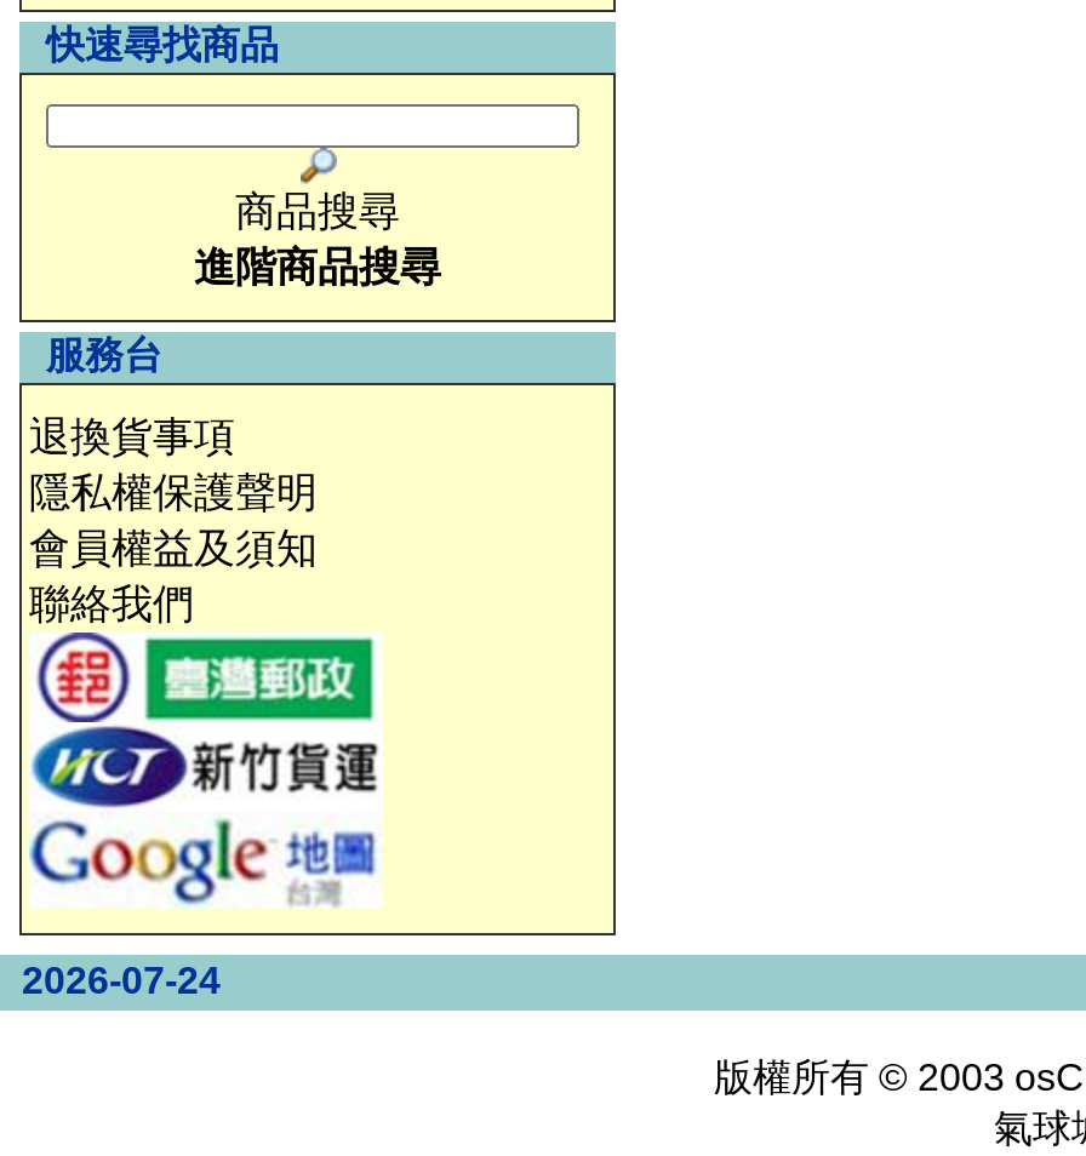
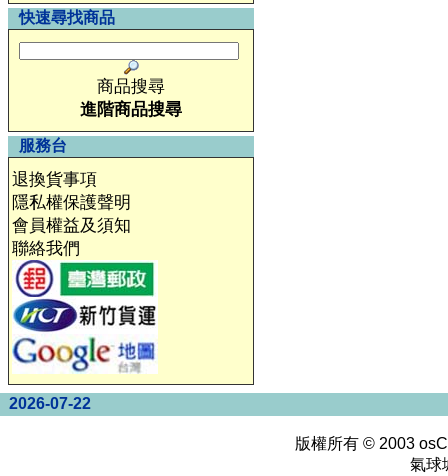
[2,960,240,1001] 2026-07-24 -> [1,395,99,412] 2026-07-22

